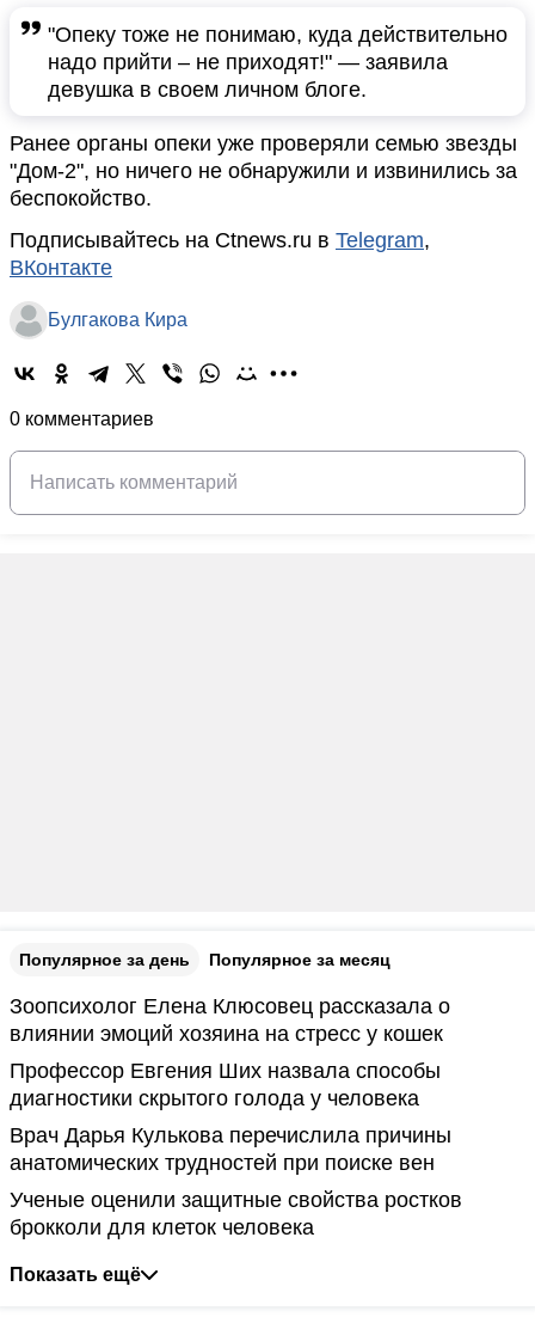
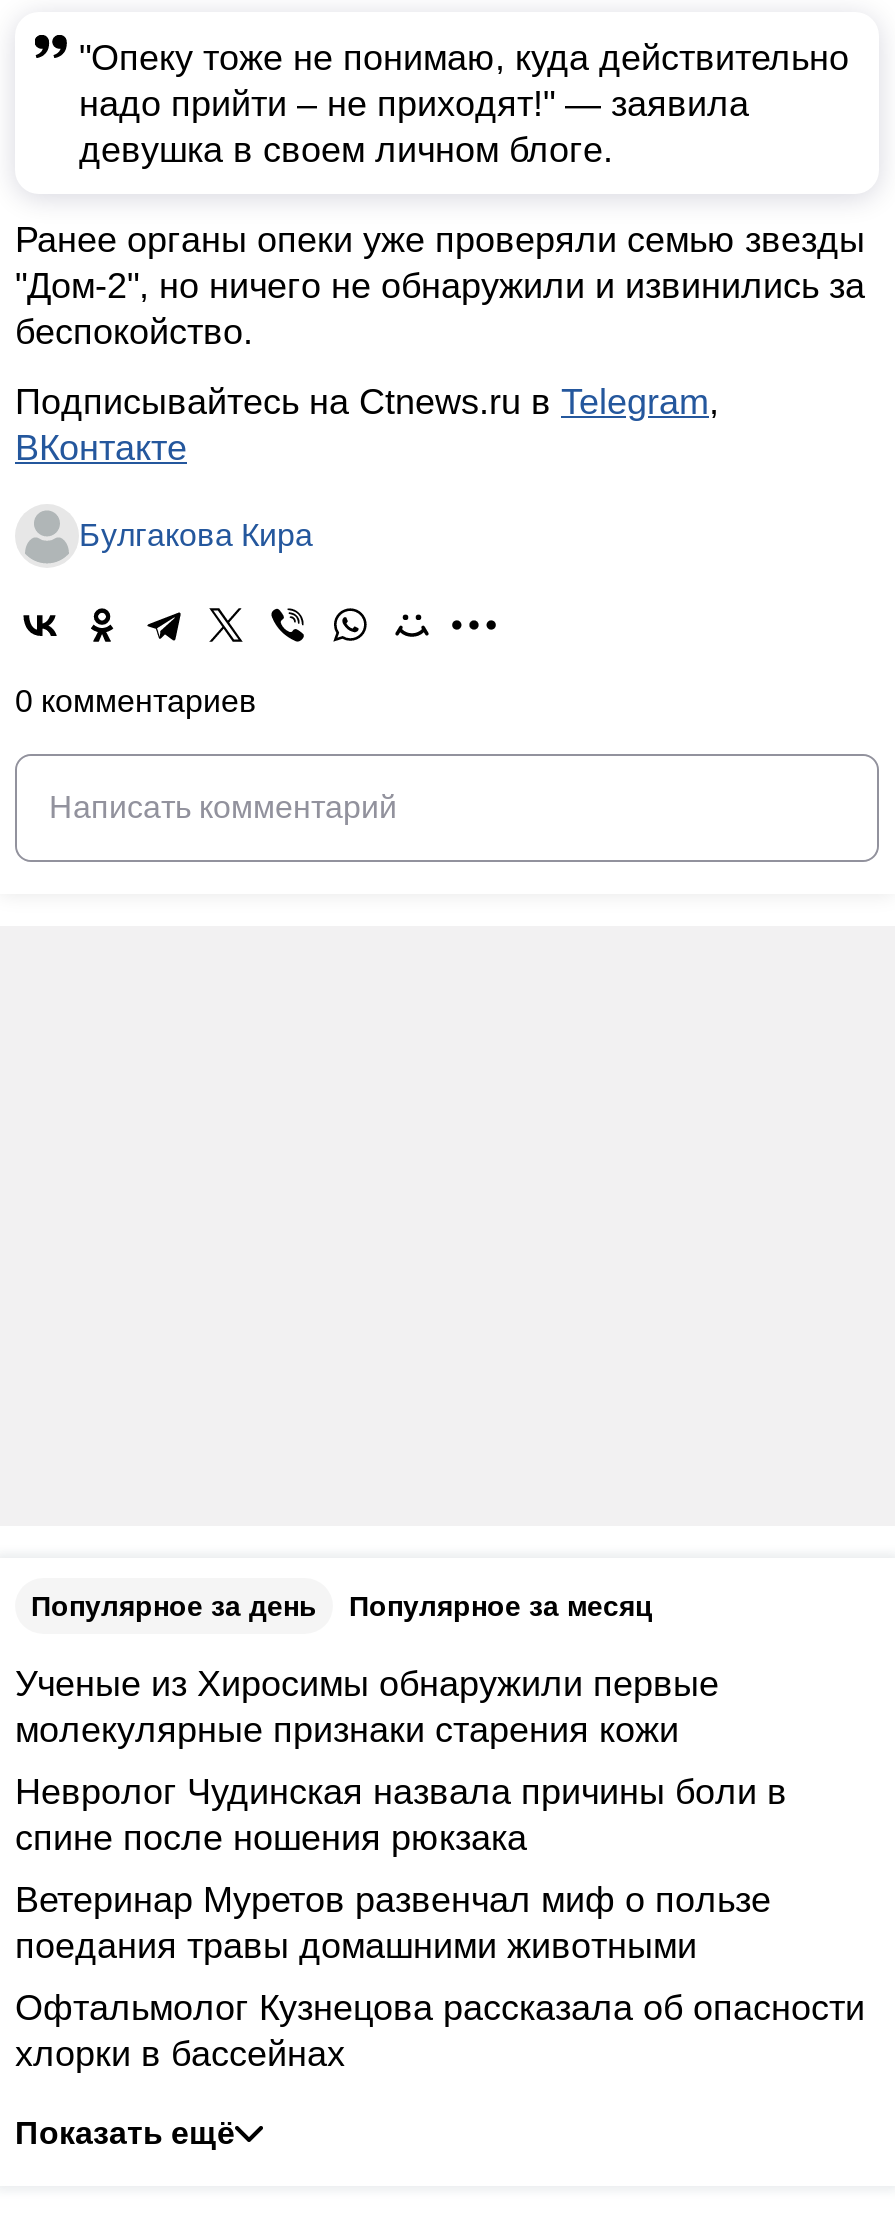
[10,994,450,1046] Зоопсихолог Елена Клюсовец рассказала о | влиянии эмоций хозяина на стресс у кошек -> [15,1664,719,1750] Ученые из Хиросимы обнаружили первые | молекулярные признаки старения кожи
[10,1059,441,1110] Профессор Евгения Ших назвала способы | диагностики скрытого голода у человека -> [15,1772,787,1858] Невролог Чудинская назвала причины боли в | спине после ношения рюкзака
[10,1123,451,1175] Врач Дарья Кулькова перечислила причины | анатомических трудностей при поиске вен -> [15,1880,771,1966] Ветеринар Муретов развенчал миф о пользе | поедания травы домашними животными
[10,1188,462,1239] Ученые оценили защитные свойства ростков | брокколи для клеток человека -> [15,1988,865,2074] Офтальмолог Кузнецова рассказала об опасности | хлорки в бассейнах

